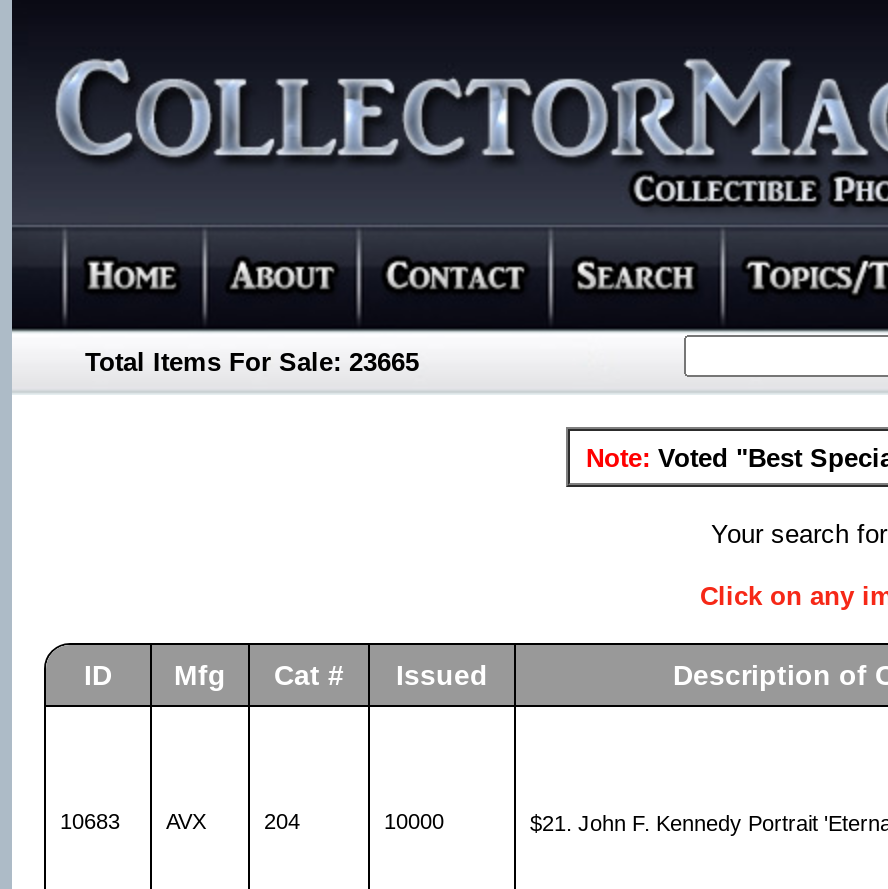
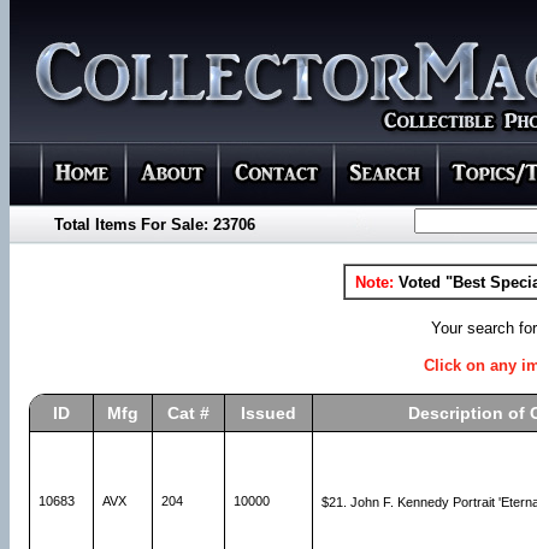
[85,347,419,377] Total Items For Sale: 23665 -> [54,216,255,234] Total Items For Sale: 23706

